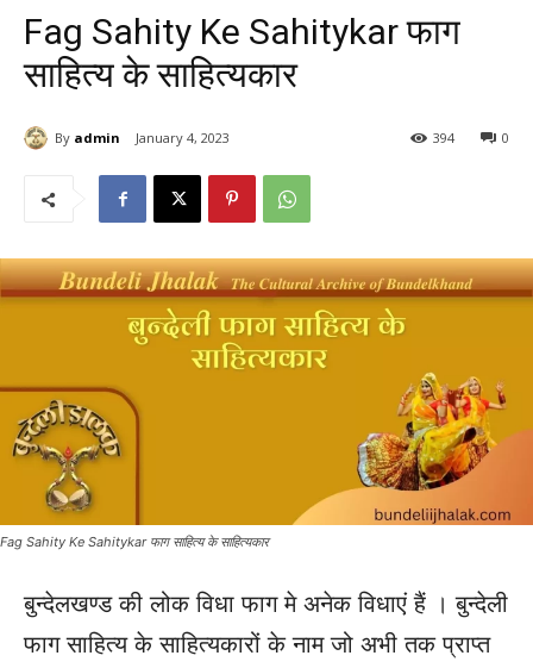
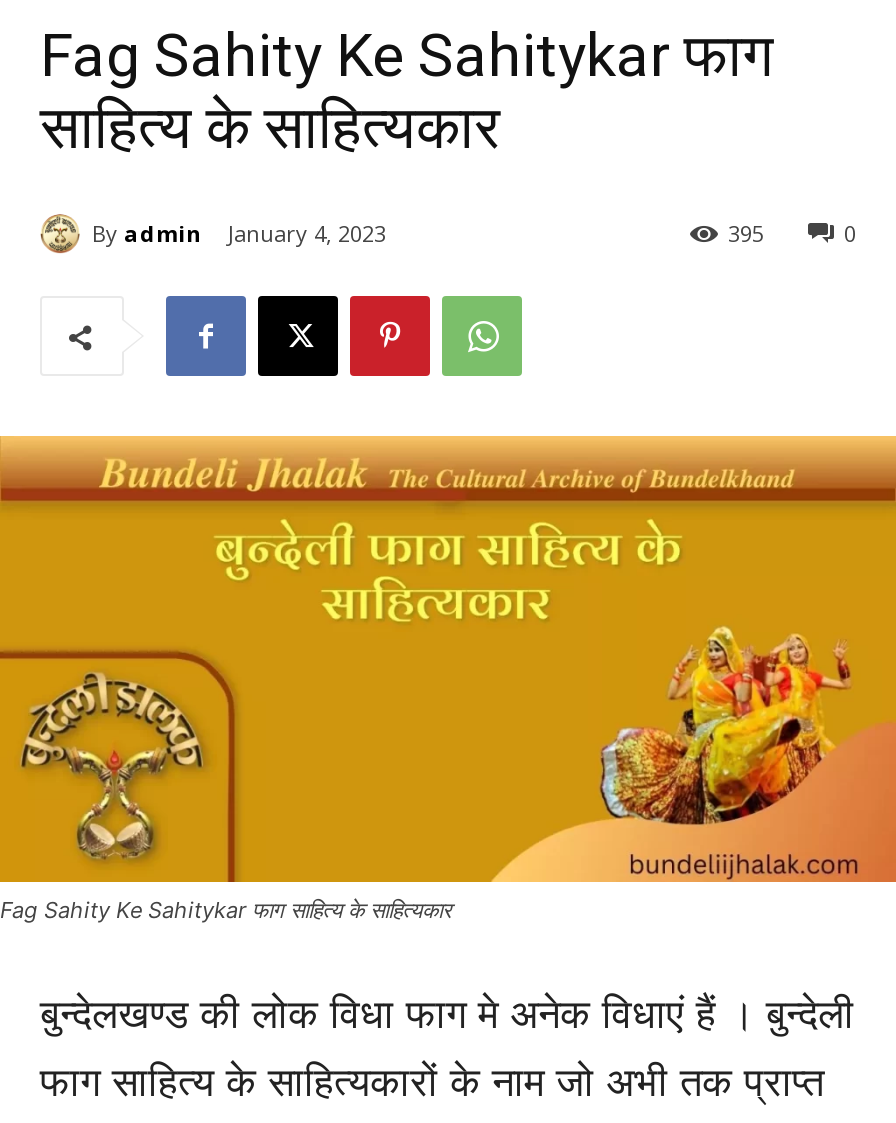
[433,129,454,147] 394 -> [728,218,764,248] 395

